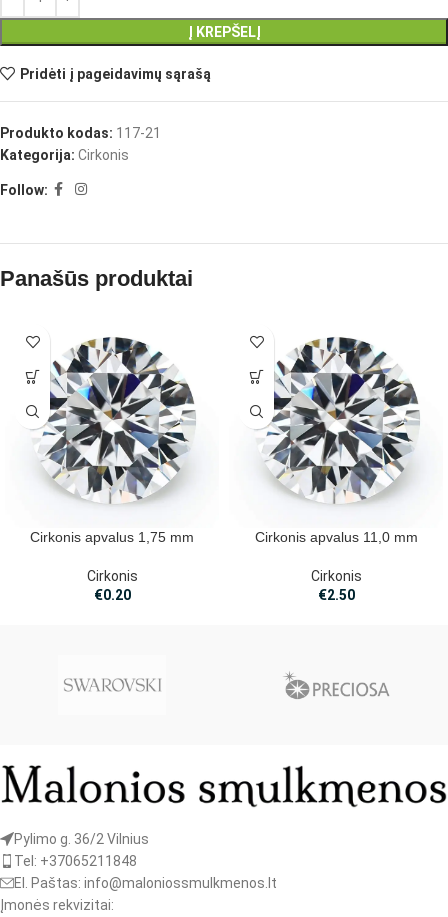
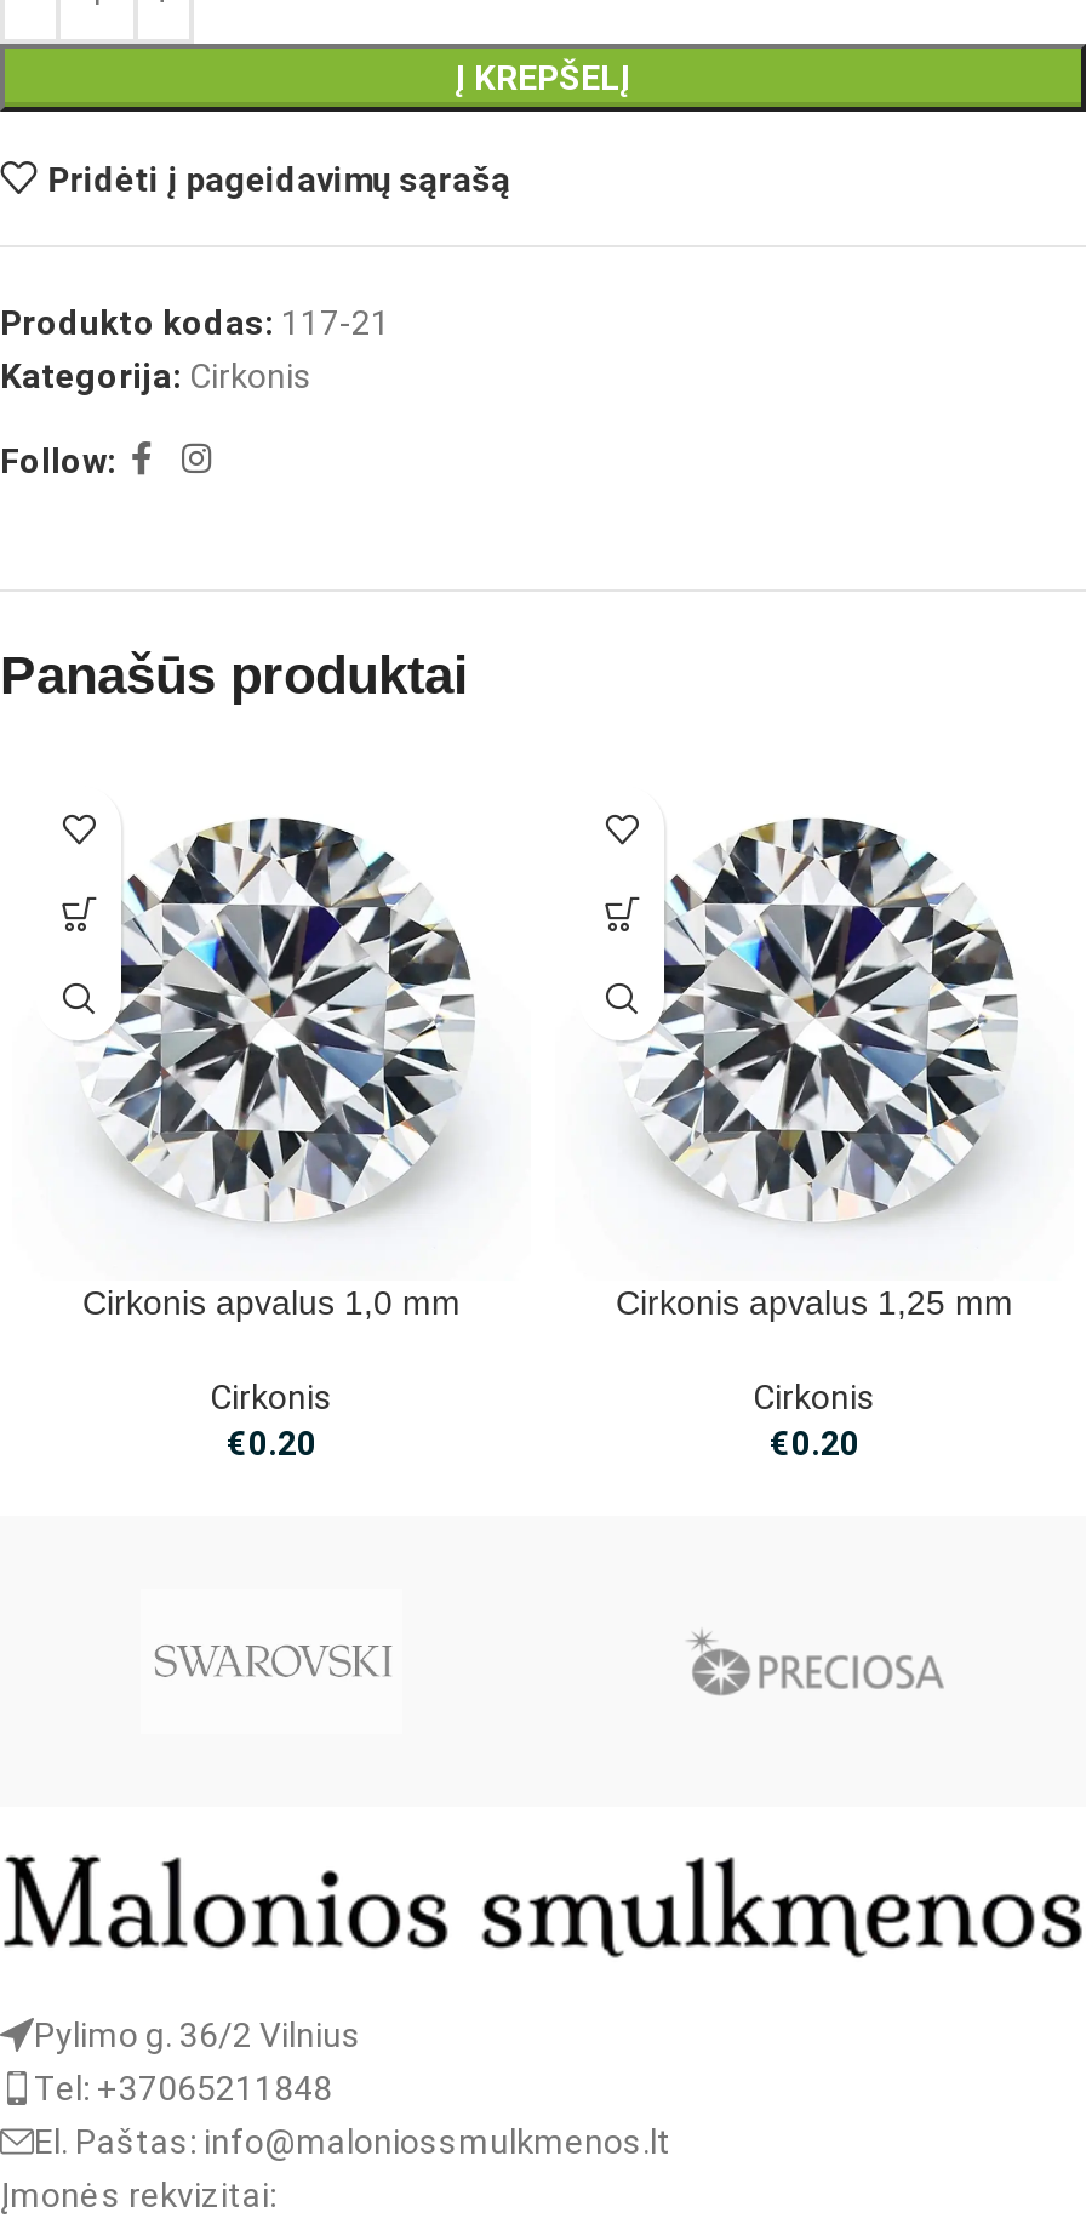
[30,529,194,545] Cirkonis apvalus 1,75 mm -> [82,1283,461,1322] Cirkonis apvalus 1,0 mm
[254,529,417,545] Cirkonis apvalus 11,0 mm -> [616,1283,1013,1322] Cirkonis apvalus 1,25 mm
[317,587,354,603] €2.50 -> [770,1424,859,1462] €0.20

